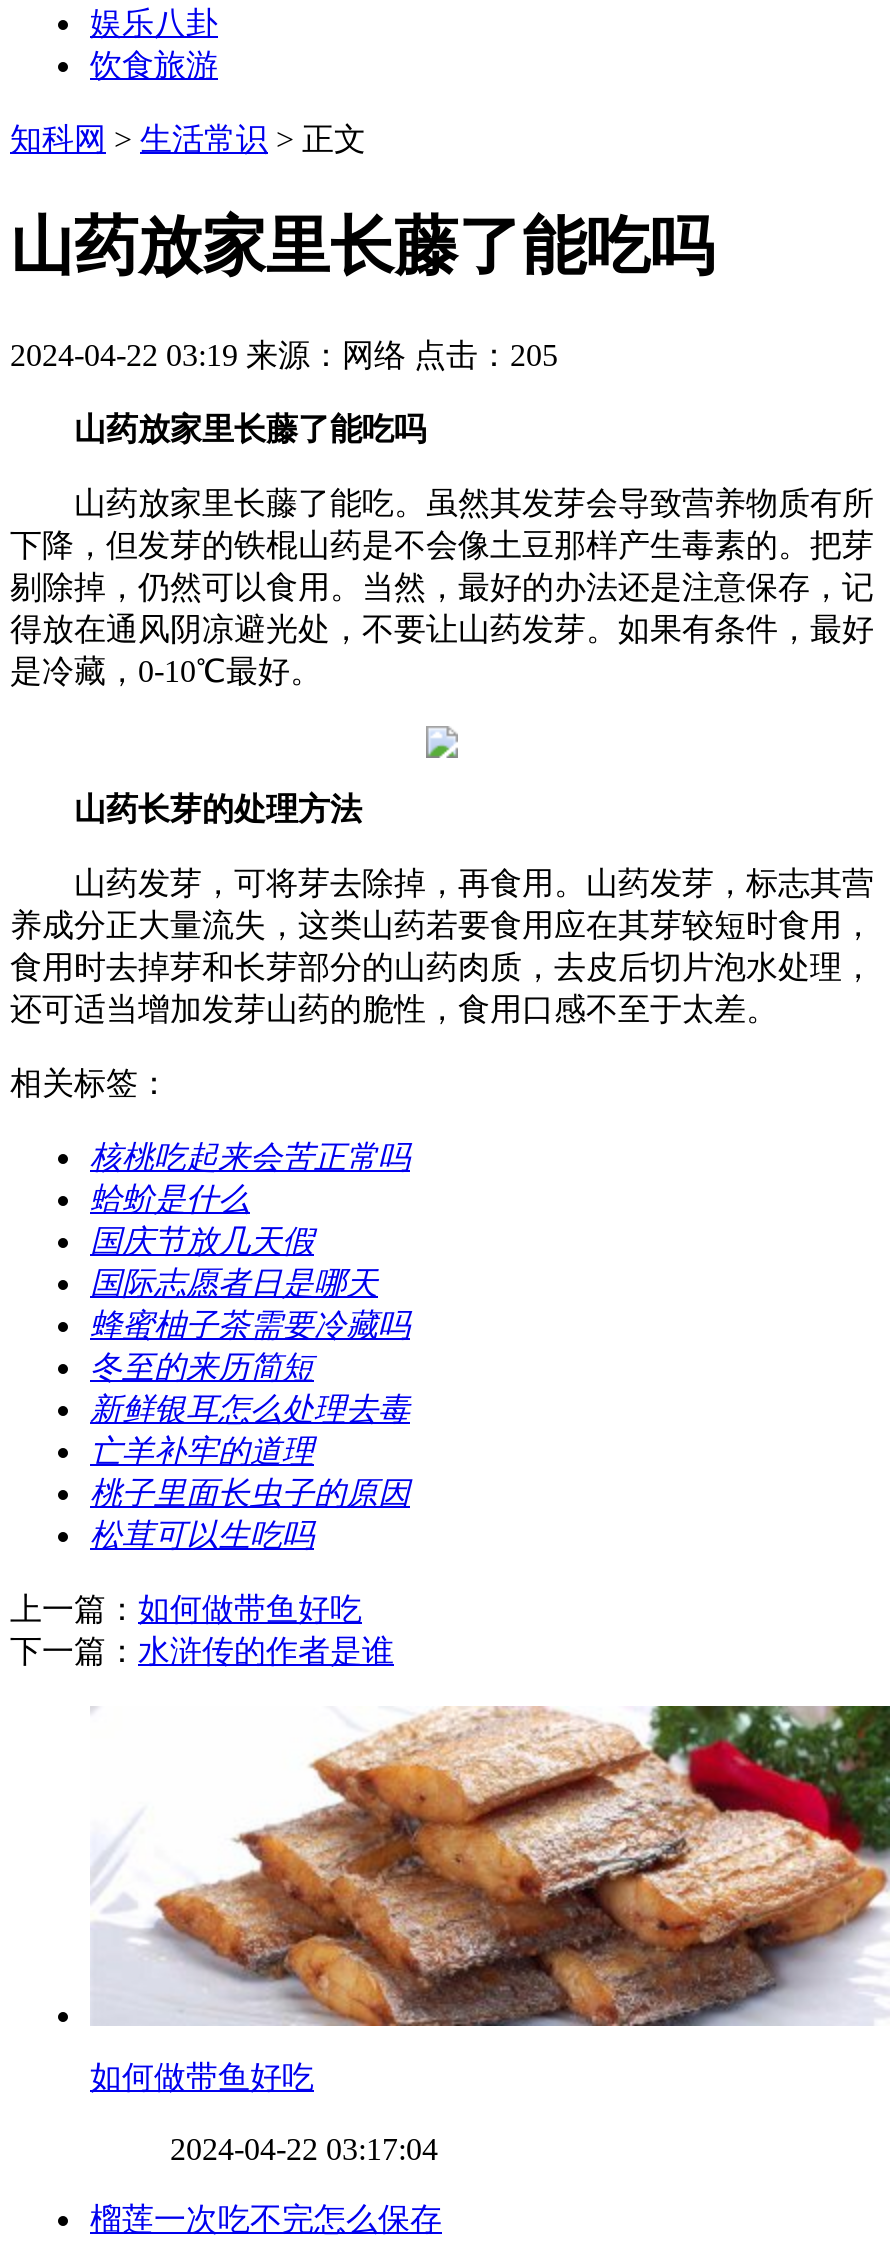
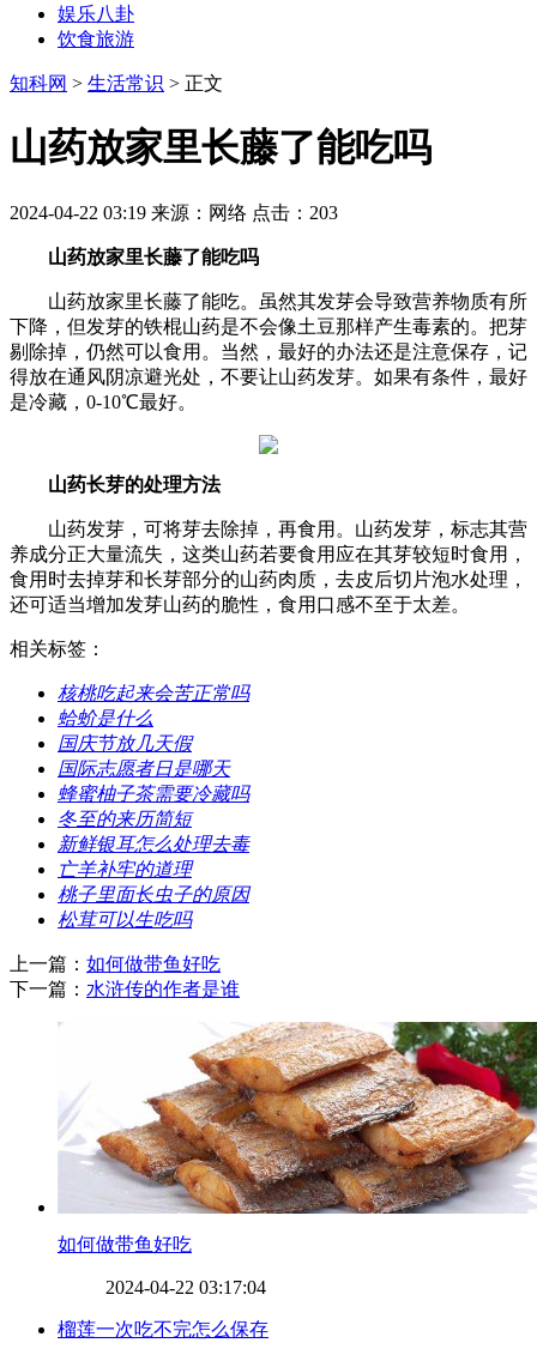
[10,338,558,372] 2024-04-22 03:19来源：网络点击：205 -> [10,202,338,223] 2024-04-22 03:19来源：网络点击：203

